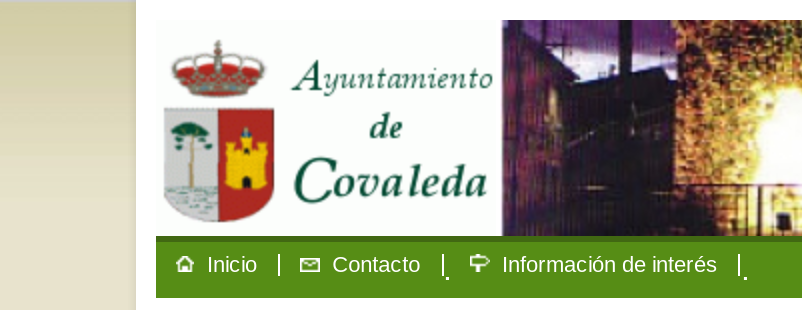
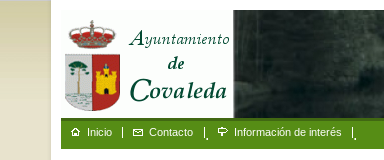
[500,18,796,238] [image] -> [233,9,381,118] [image]

